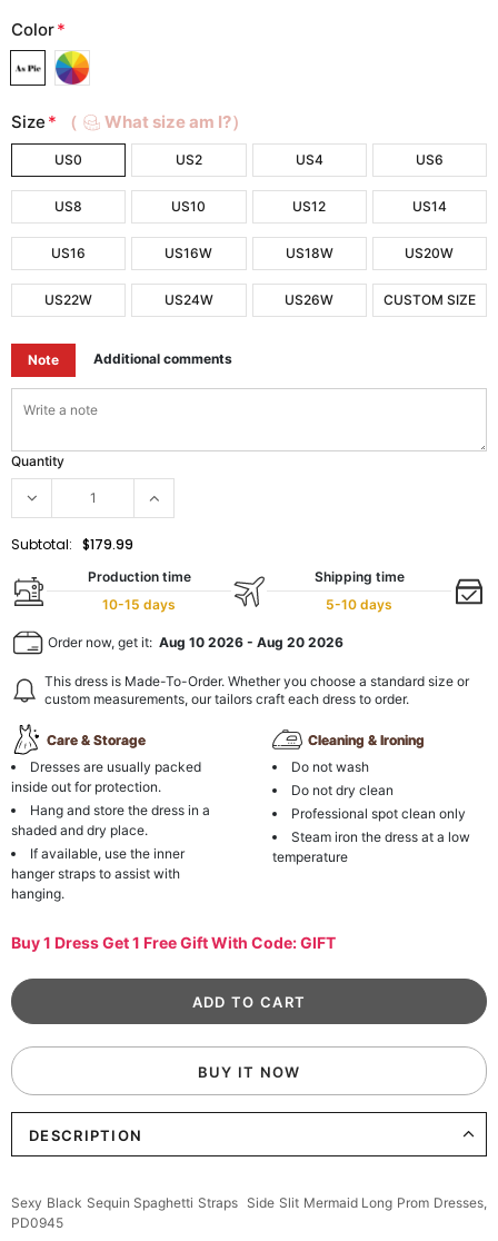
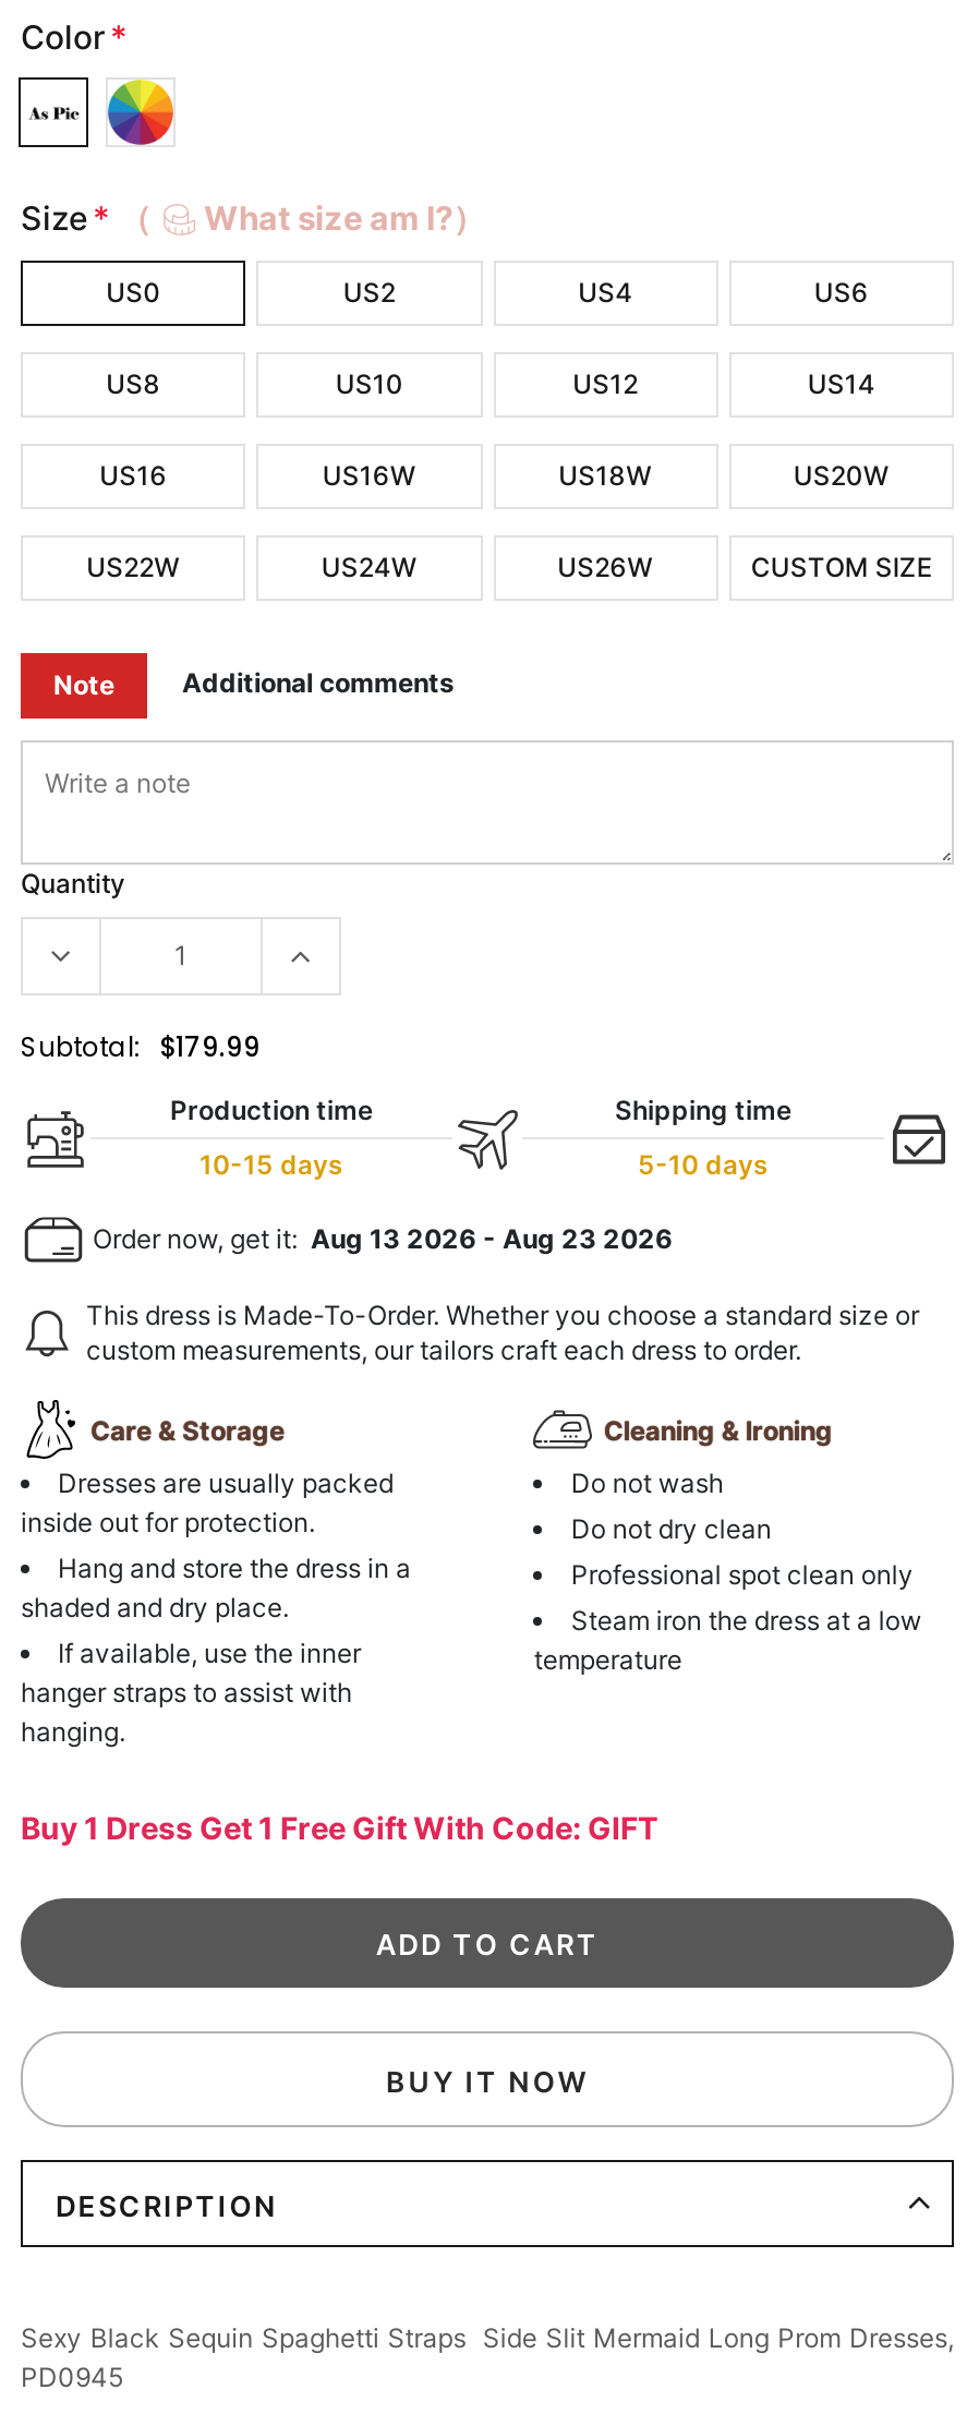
[44,634,343,651] Order now, get it: Aug 10 2026 - Aug 20 2026 -> [86,1222,673,1255] Order now, get it: Aug 13 2026 - Aug 23 2026

